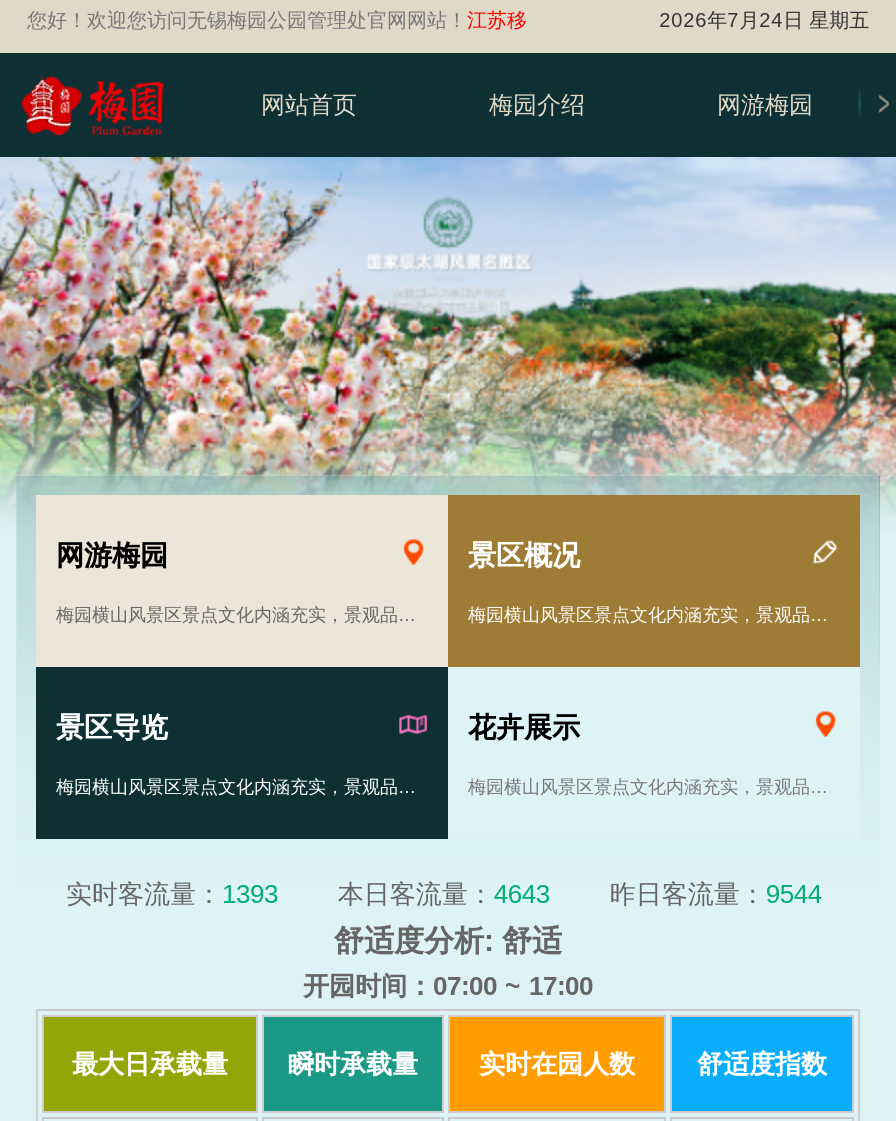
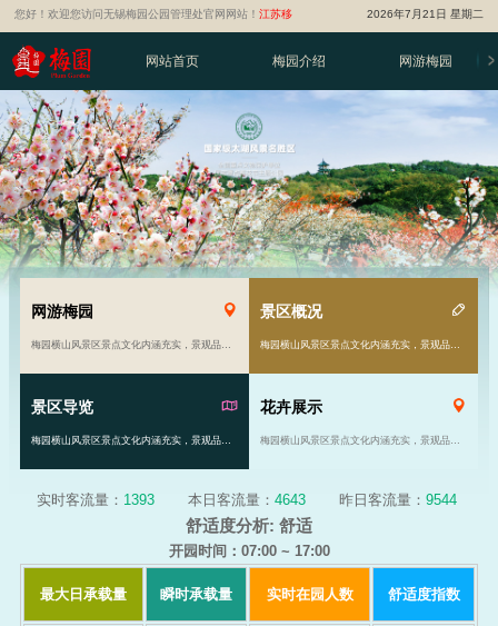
[659,9,869,31] 2026年7月24日 星期五 -> [366,8,483,20] 2026年7月21日 星期二

